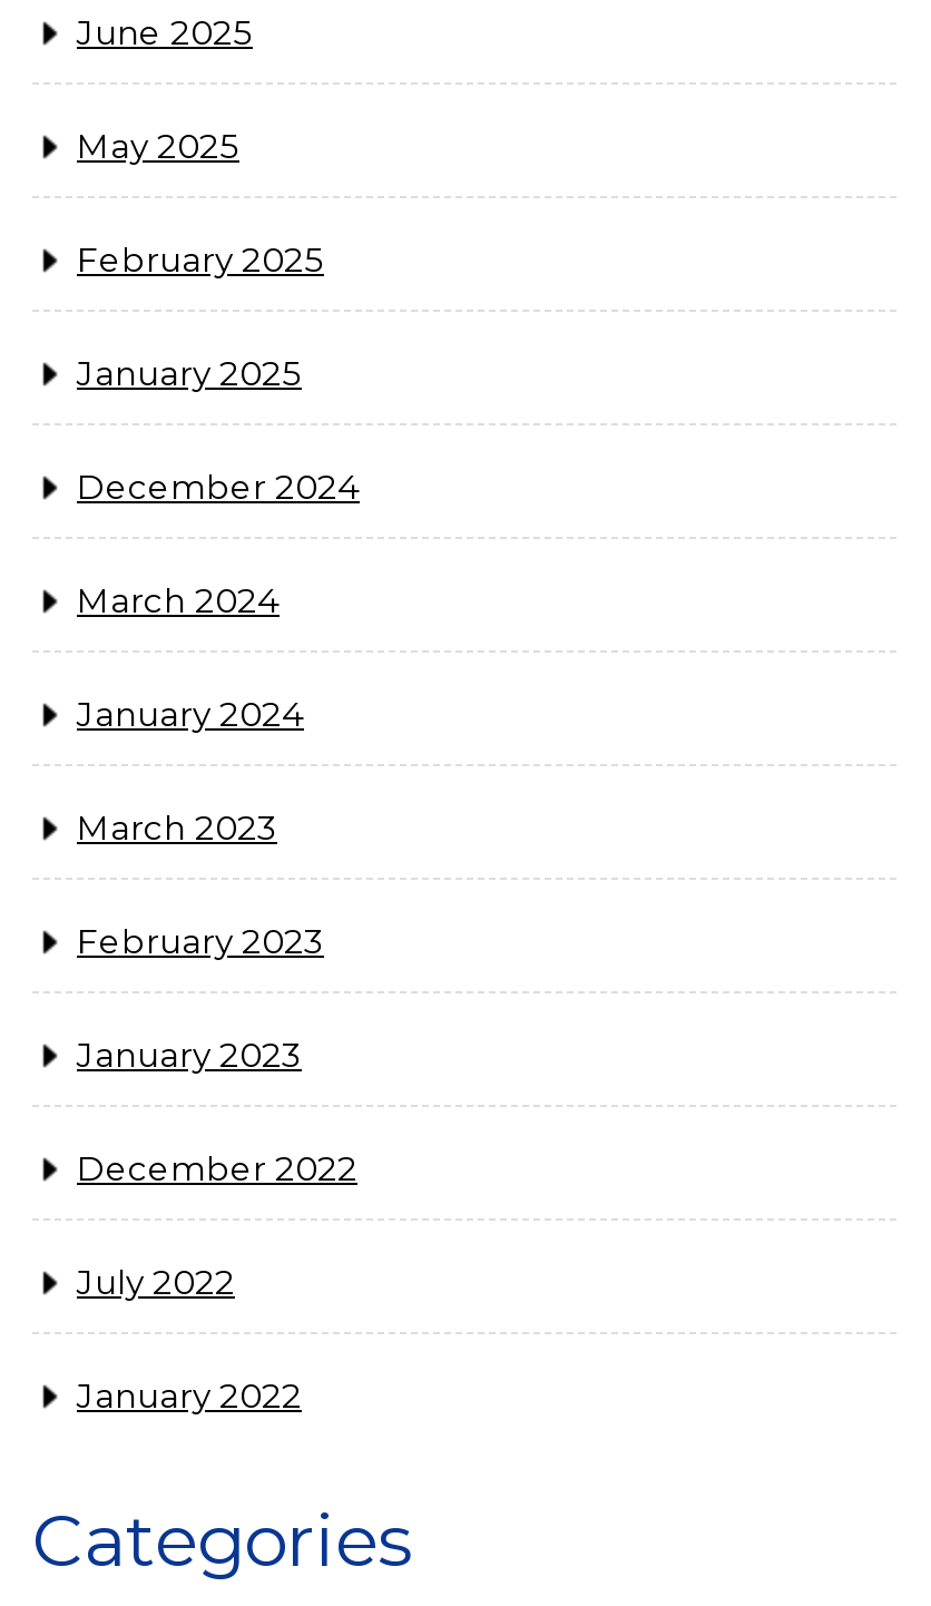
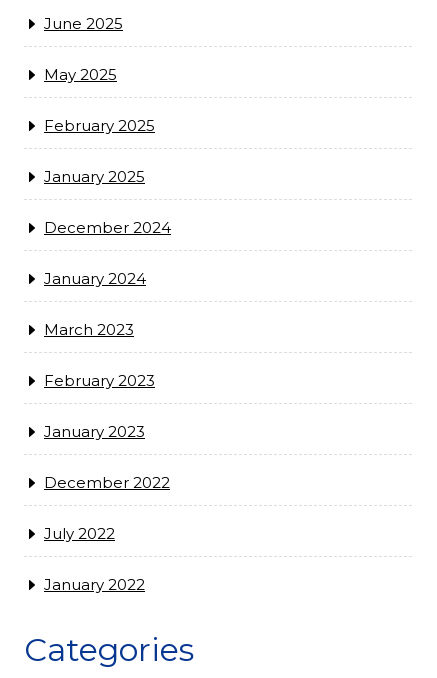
[77,579,280,621] March 2024 -> none

